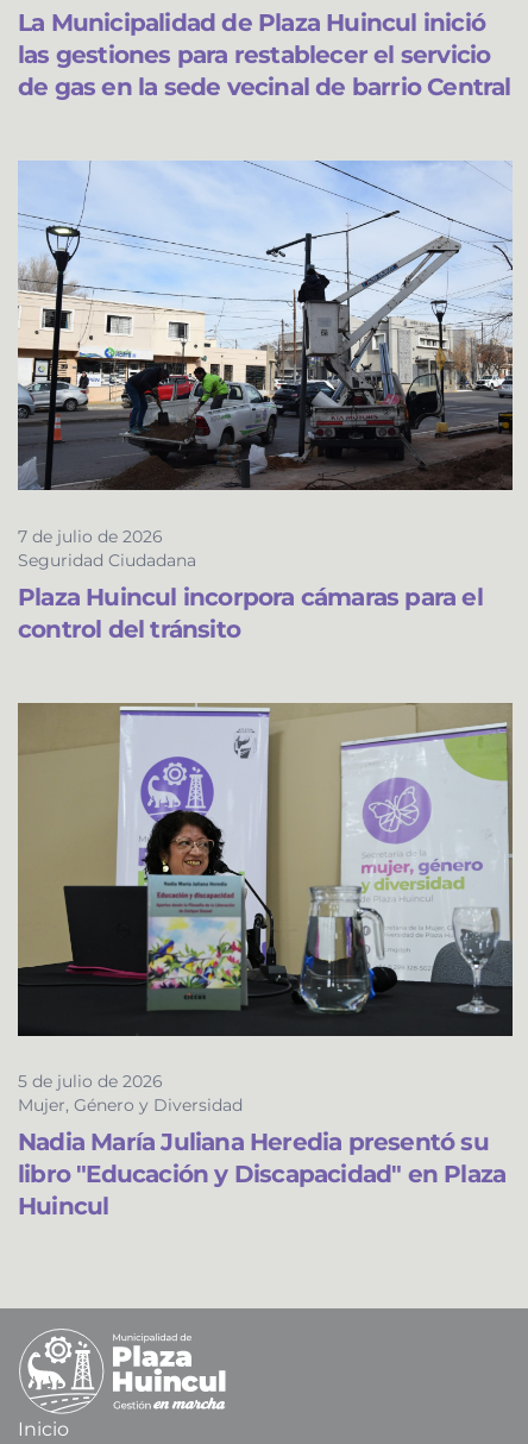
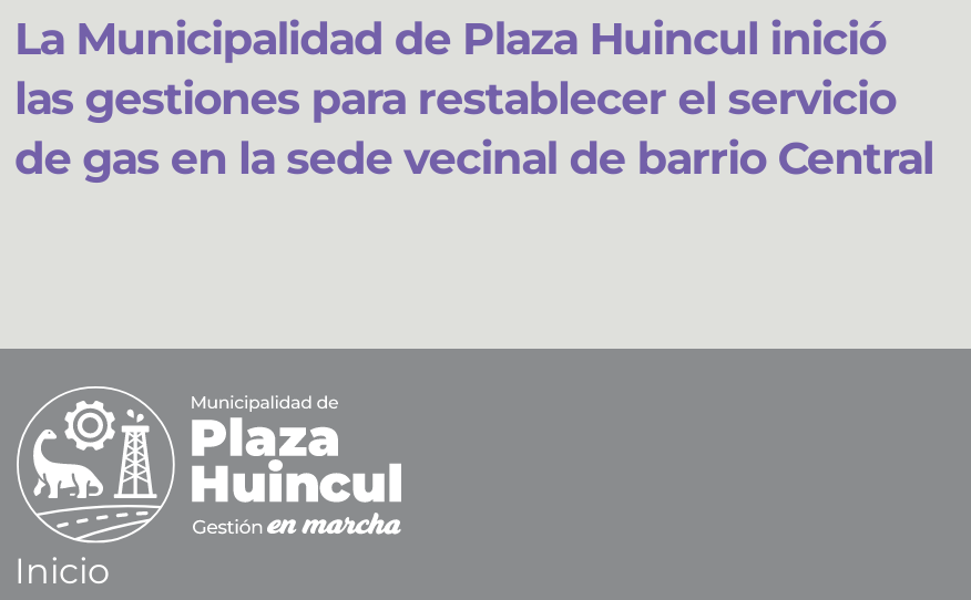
[17,159,514,643] [image] | 7 de julio de 2026 | Seguridad Ciudadana | Plaza Huincul incorpora cámaras para el | control del tránsito -> none
[17,702,514,1221] [image] | 5 de julio de 2026 | Mujer, Género y Diversidad | Nadia María Juliana Heredia presentó su | libro "Educación y Discapacidad" en Plaza | Huincul -> none

